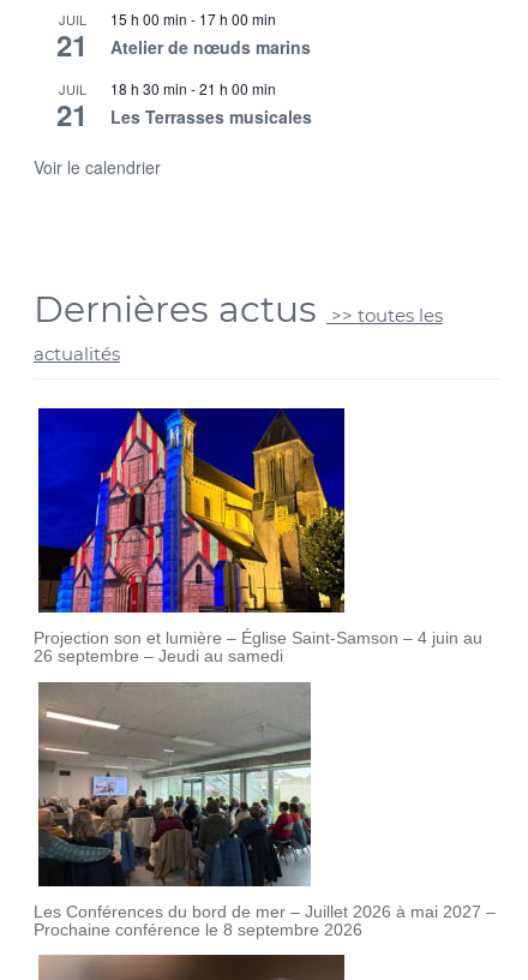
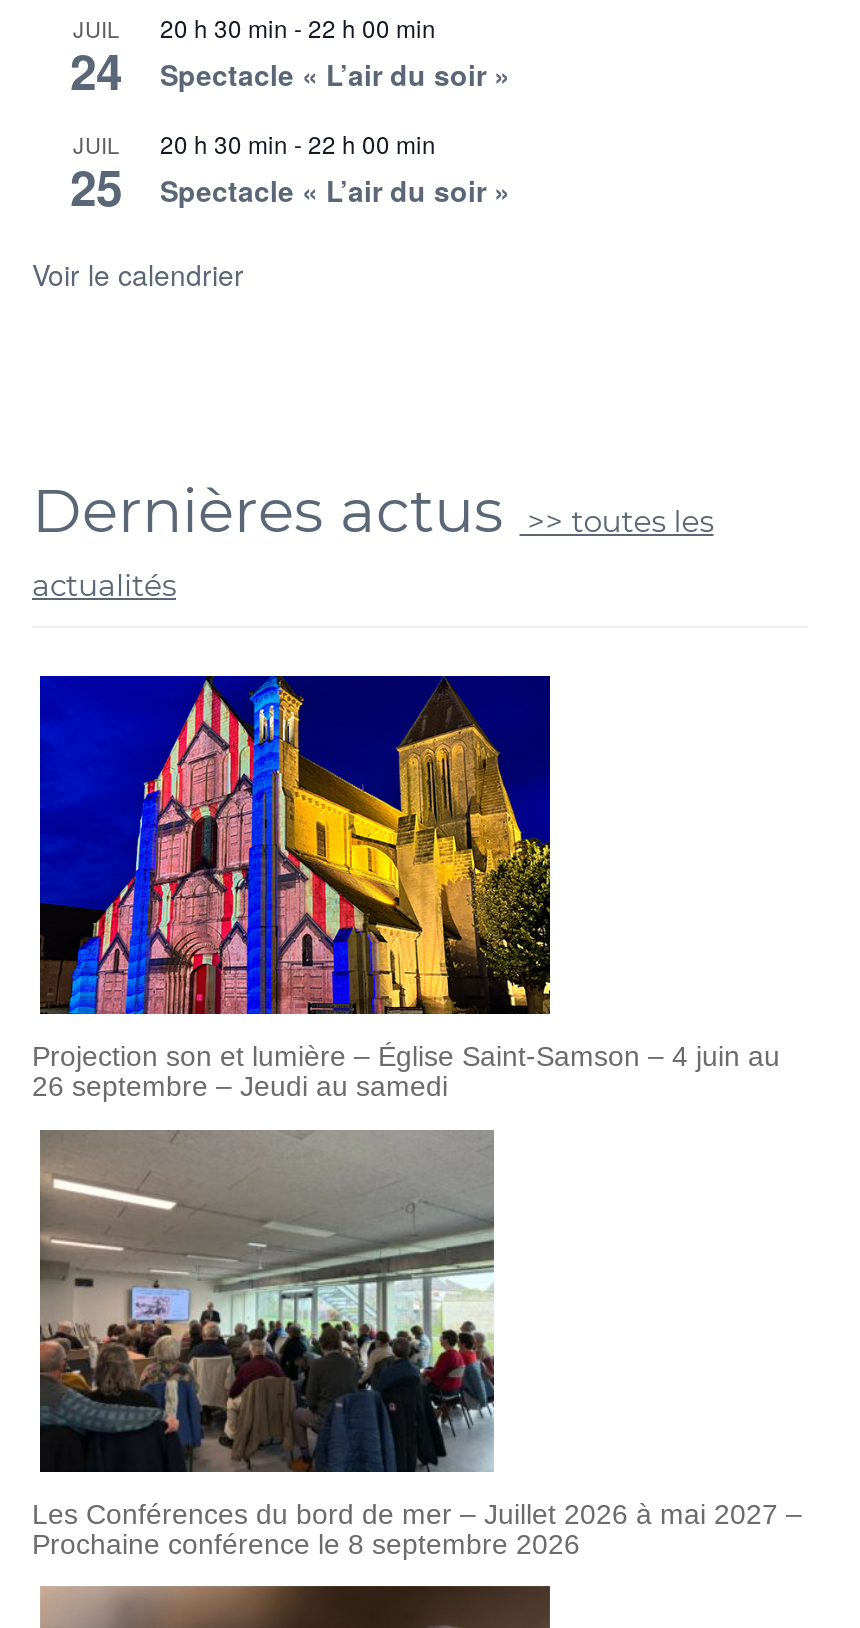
[110,9,311,59] 15 h 00 min - 17 h 00 min | Atelier de nœuds marins -> [160,9,510,93] 20 h 30 min - 22 h 00 min | Spectacle « L’air du soir »
[56,24,88,65] 21 -> [70,35,122,103] 24
[110,78,312,129] 18 h 30 min - 21 h 00 min | Les Terrasses musicales -> [160,125,510,209] 20 h 30 min - 22 h 00 min | Spectacle « L’air du soir »
[56,94,88,135] 21 -> [70,151,122,219] 25

